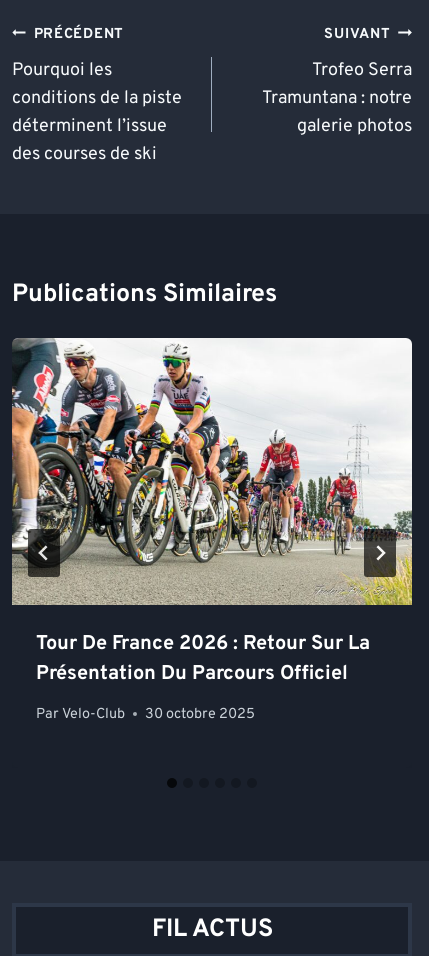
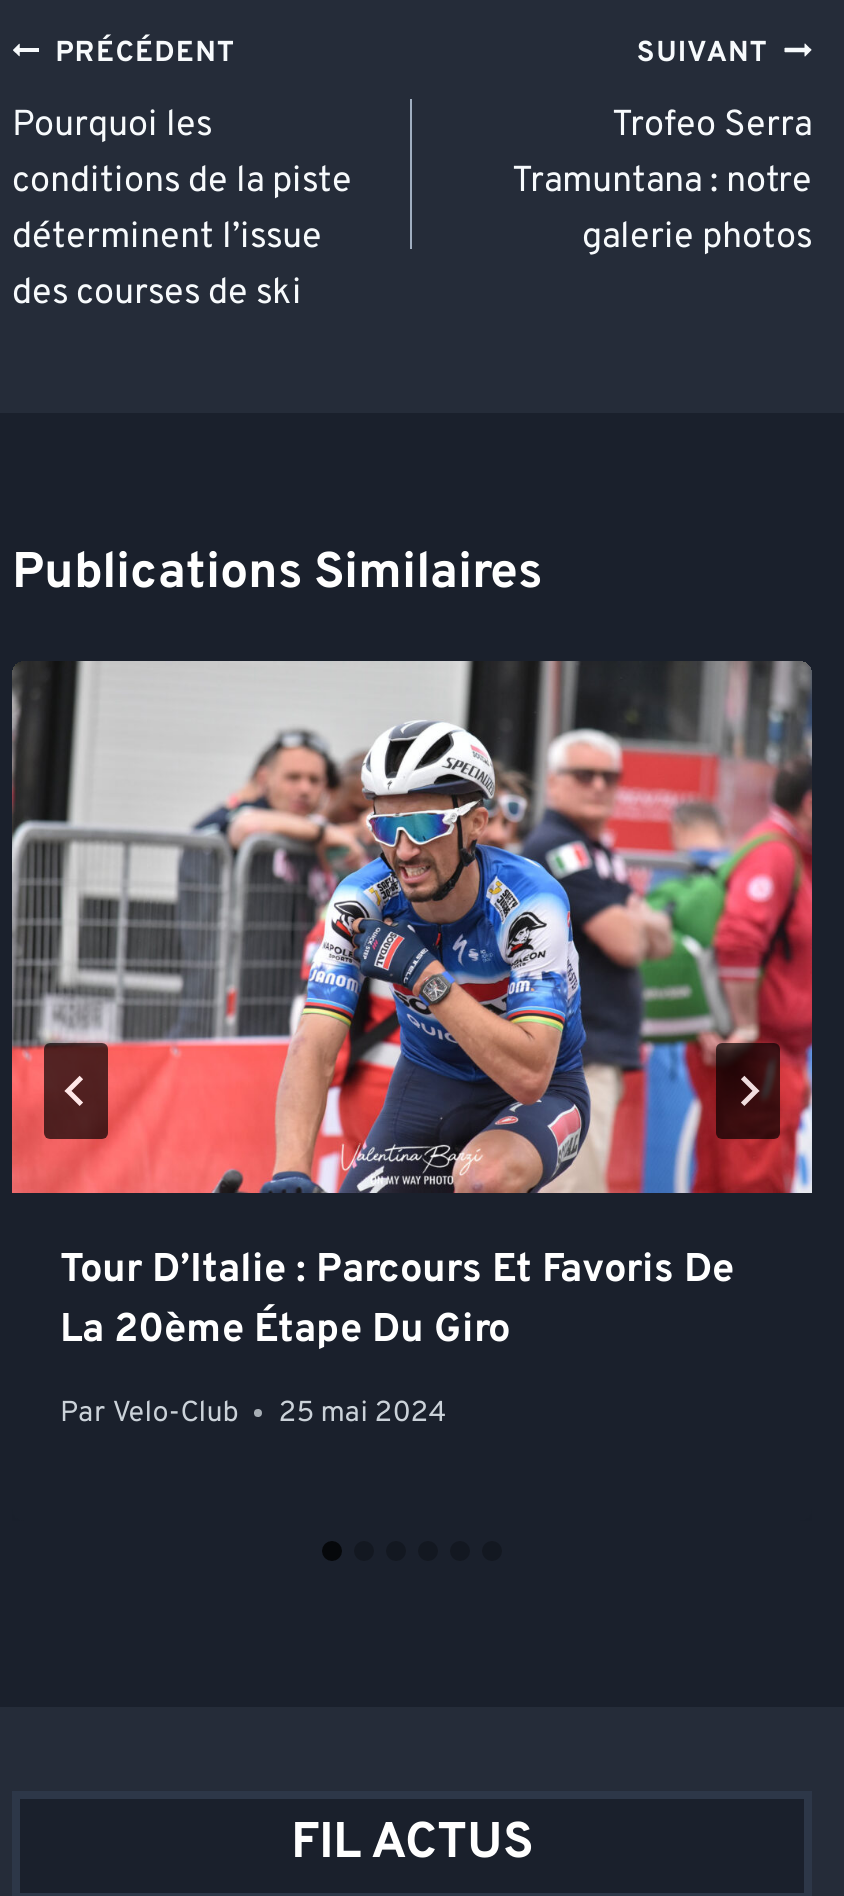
[11,337,413,686] [image] | Tour De France 2026 : Retour Sur La | Présentation Du Parcours Officiel -> [10,659,814,1358] [image] | Tour D’Italie : Parcours Et Favoris De | La 20ème Étape Du Giro
[36,705,255,724] Par Velo-Club 30 octobre 2025 -> [60,1395,446,1433] Par Velo-Club 25 mai 2024

